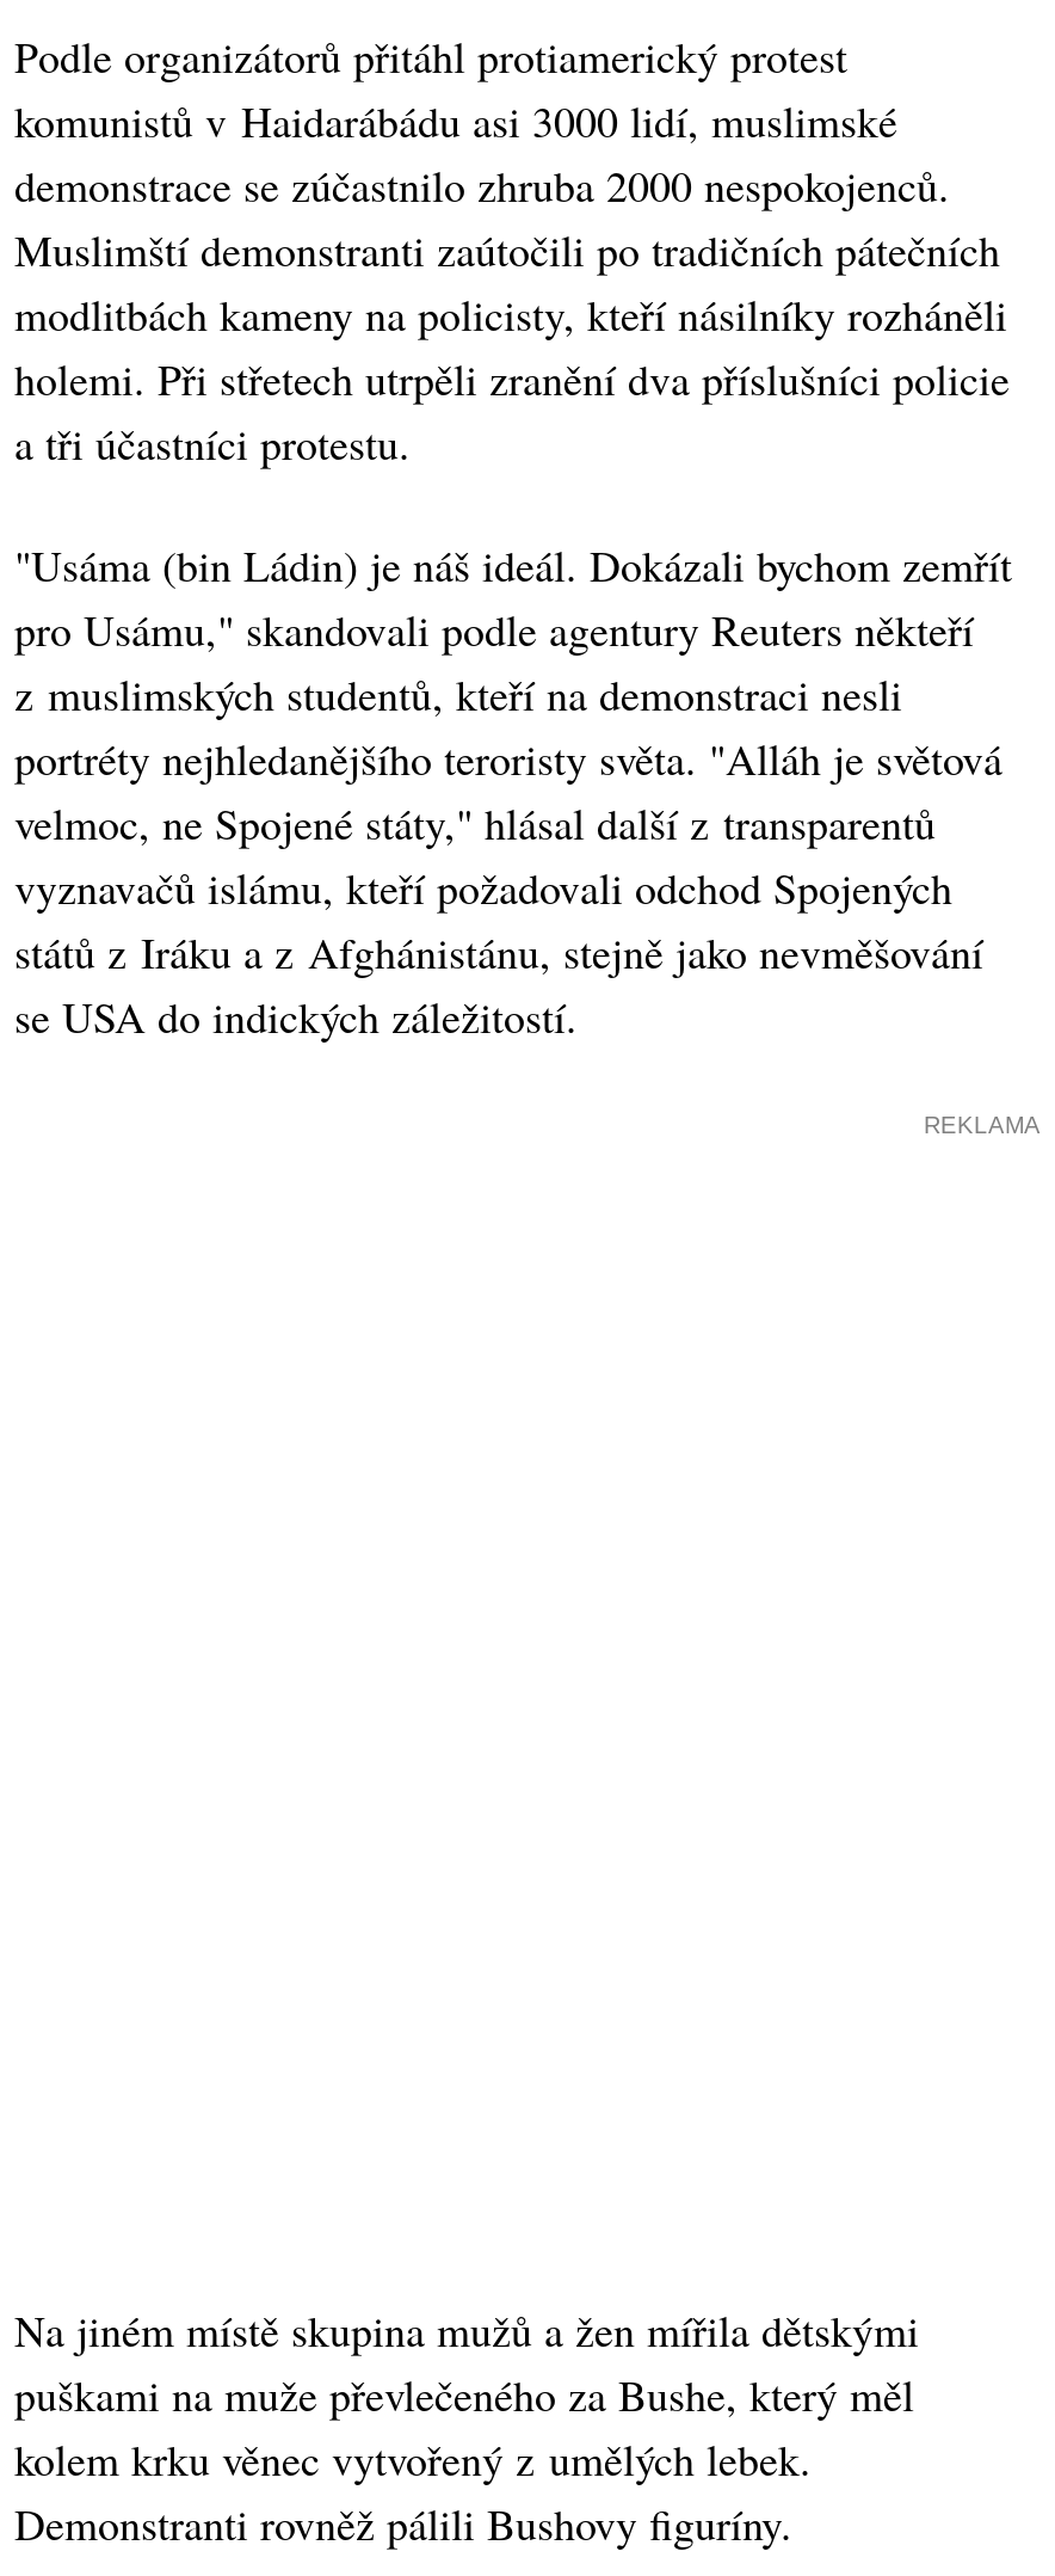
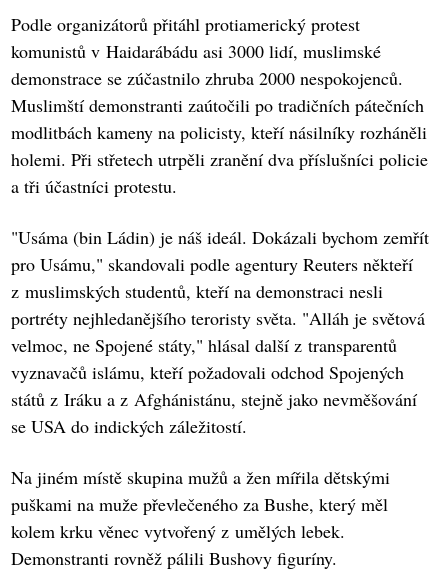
[924,1112,1041,1138] REKLAMA -> none

